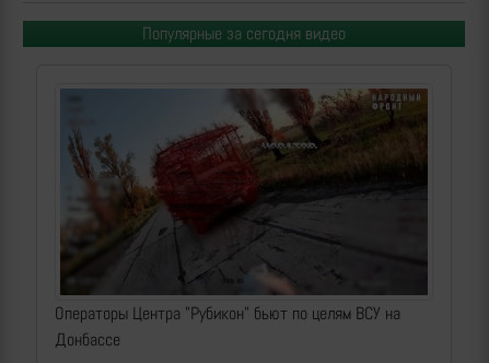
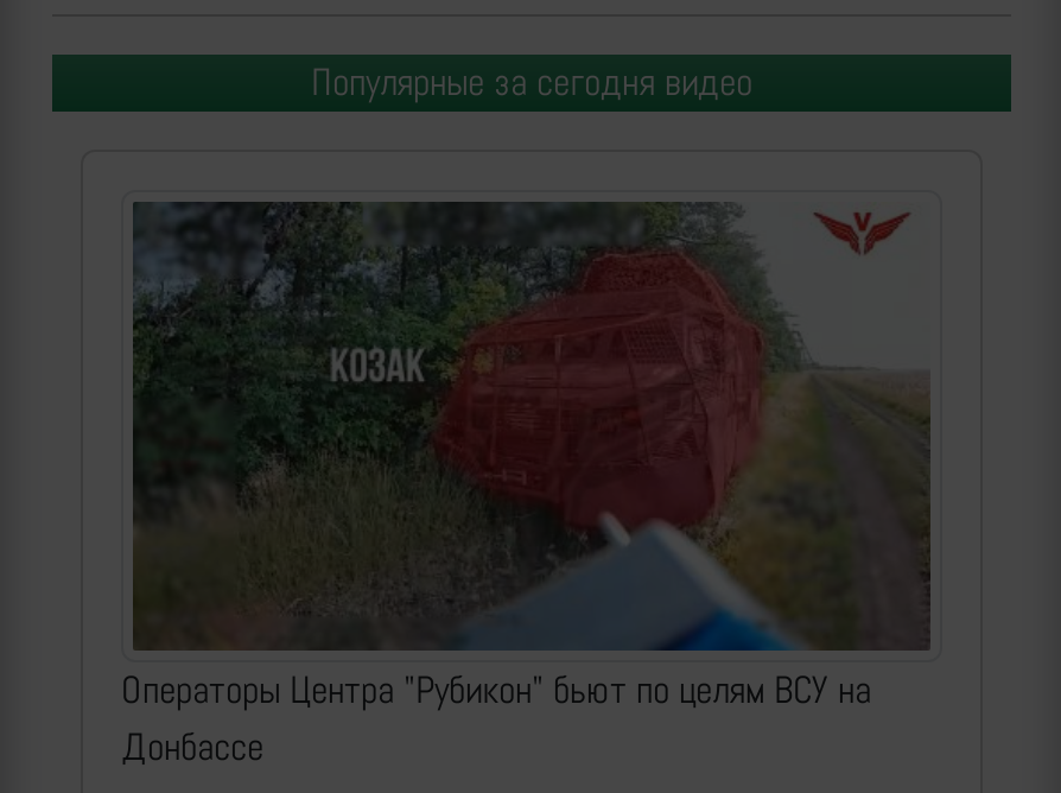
[60,87,429,296] [image] -> [131,199,930,653] [image]

